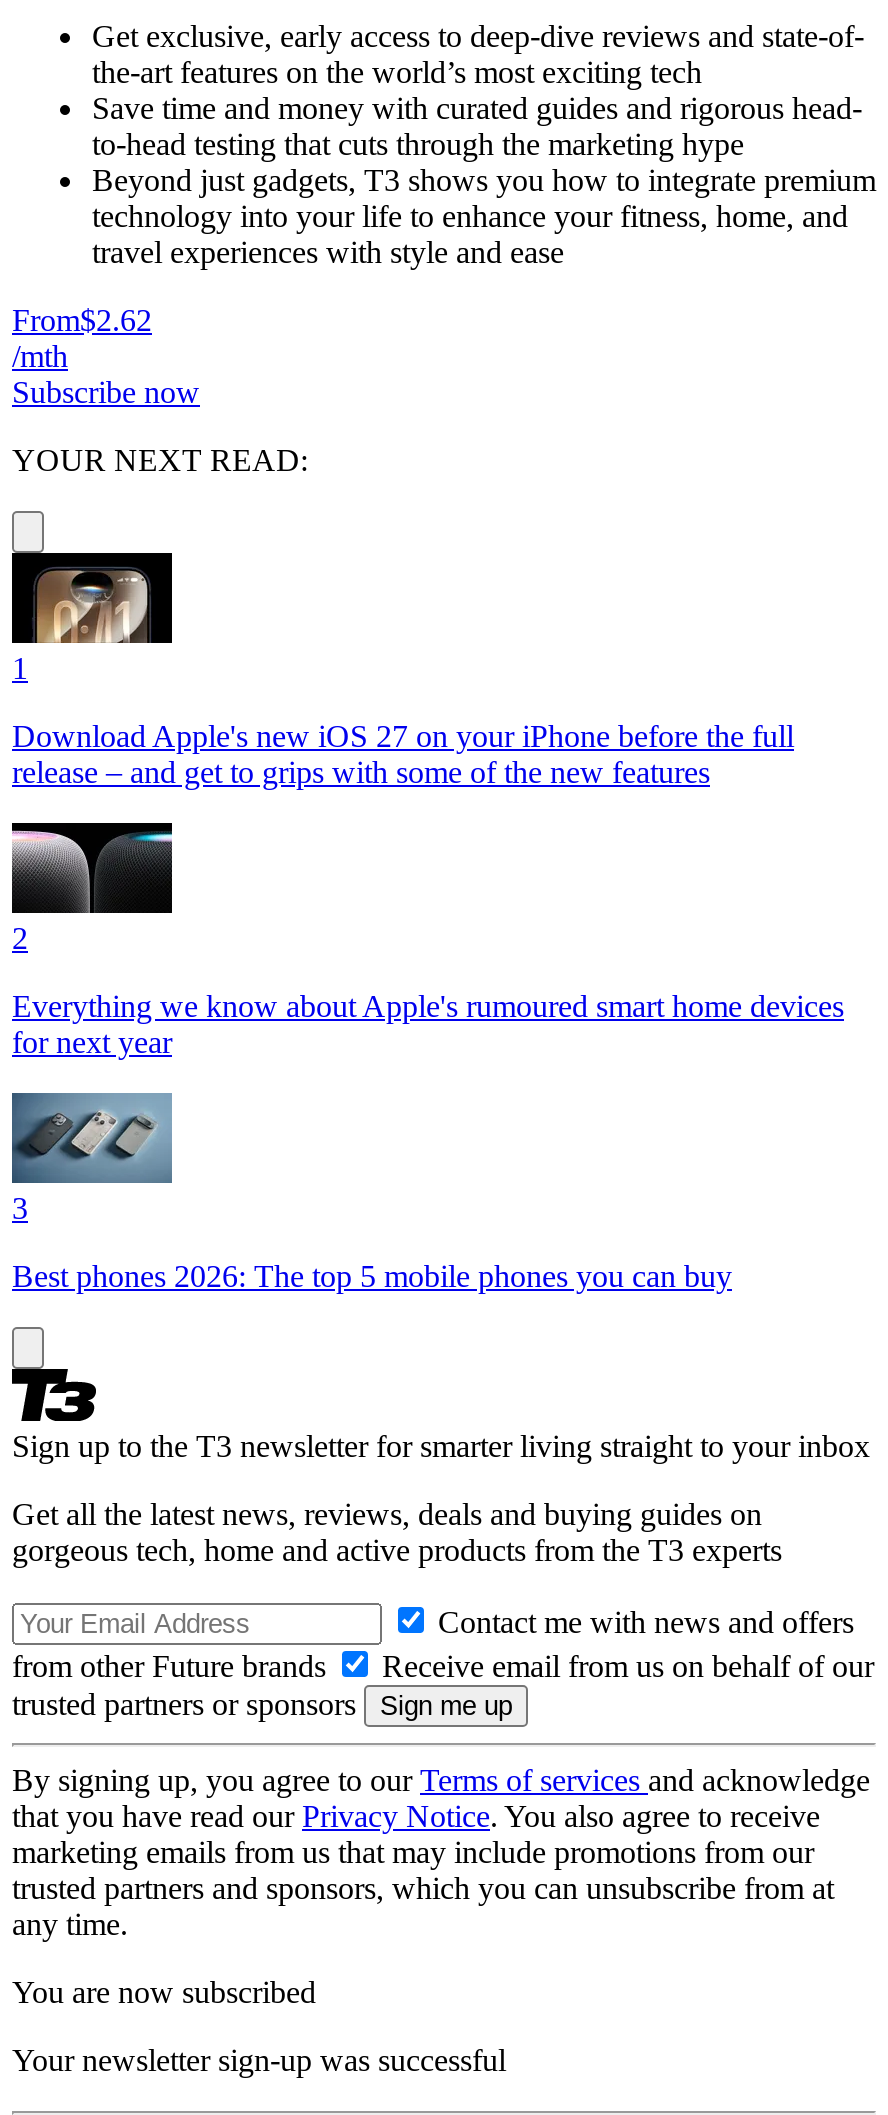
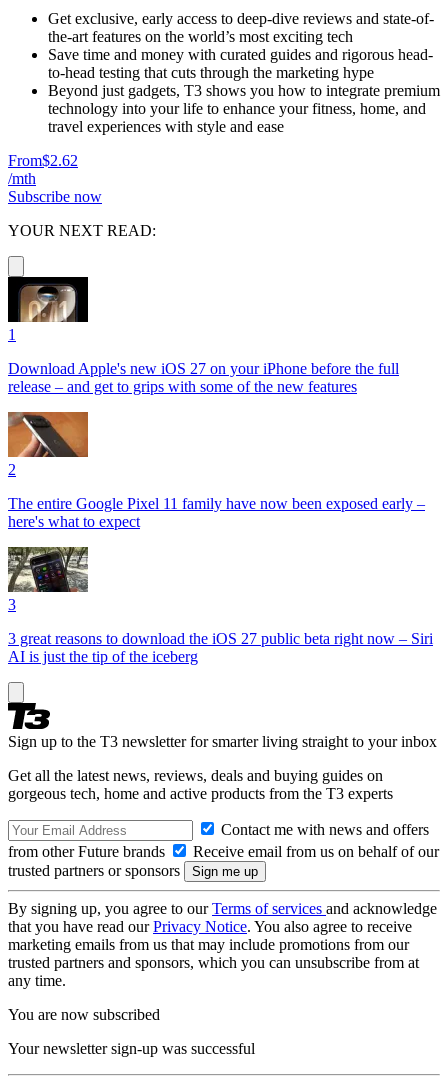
[10,821,844,1058] [image] | Everything we know about Apple's rumoured smart home devices | for next year -> [7,411,425,529] [image] | The entire Google Pixel 11 family have now been exposed early – | here's what to expect
[10,1091,732,1292] [image] | Best phones 2026: The top 5 mobile phones you can buy -> [8,546,433,664] [image] | 3 great reasons to download the iOS 27 public beta right now – Siri | AI is just the tip of the iceberg

